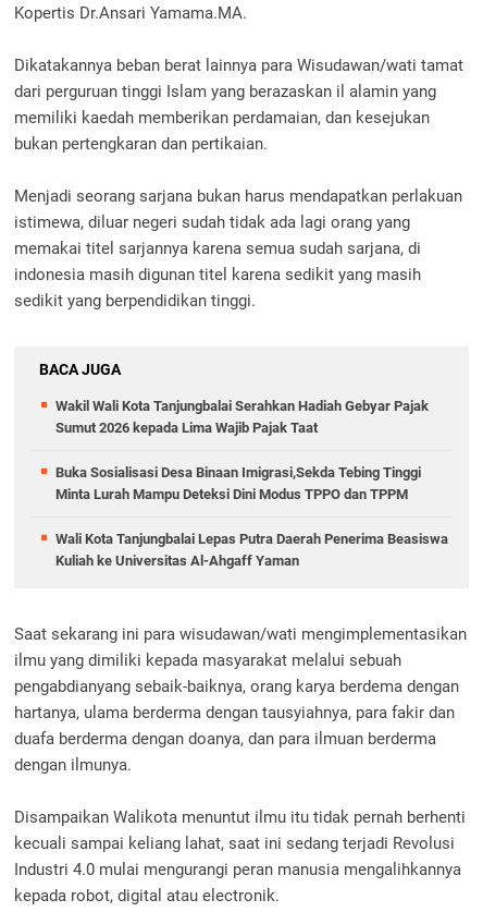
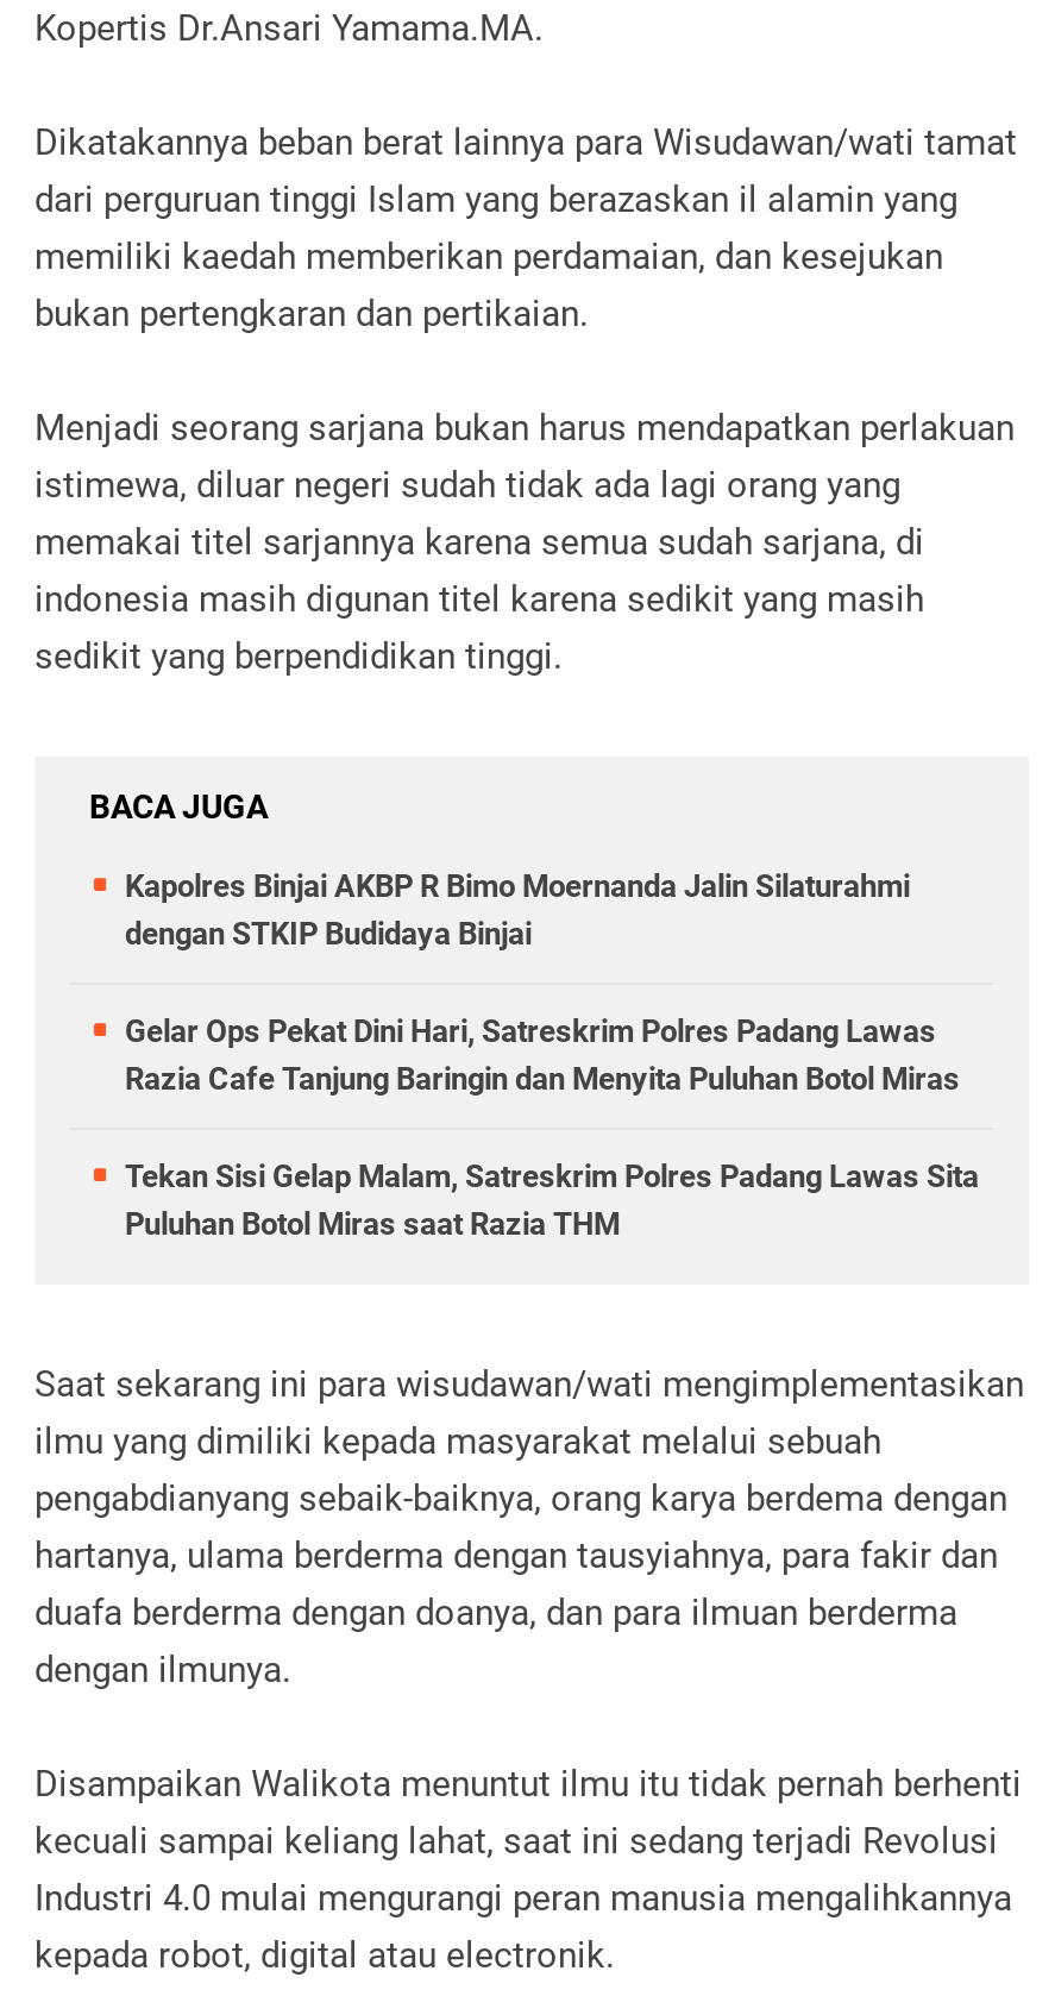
[55,398,429,436] Wakil Wali Kota Tanjungbalai Serahkan Hadiah Gebyar Pajak | Sumut 2026 kepada Lima Wajib Pajak Taat -> [125,868,910,952] Kapolres Binjai AKBP R Bimo Moernanda Jalin Silaturahmi | dengan STKIP Budidaya Binjai
[55,464,421,502] Buka Sosialisasi Desa Binaan Imigrasi,Sekda Tebing Tinggi | Minta Lurah Mampu Deteksi Dini Modus TPPO dan TPPM -> [125,1013,960,1097] Gelar Ops Pekat Dini Hari, Satreskrim Polres Padang Lawas | Razia Cafe Tanjung Baringin dan Menyita Puluhan Botol Miras
[55,531,448,569] Wali Kota Tanjungbalai Lepas Putra Daerah Penerima Beasiswa | Kuliah ke Universitas Al-Ahgaff Yaman -> [125,1159,979,1242] Tekan Sisi Gelap Malam, Satreskrim Polres Padang Lawas Sita | Puluhan Botol Miras saat Razia THM

